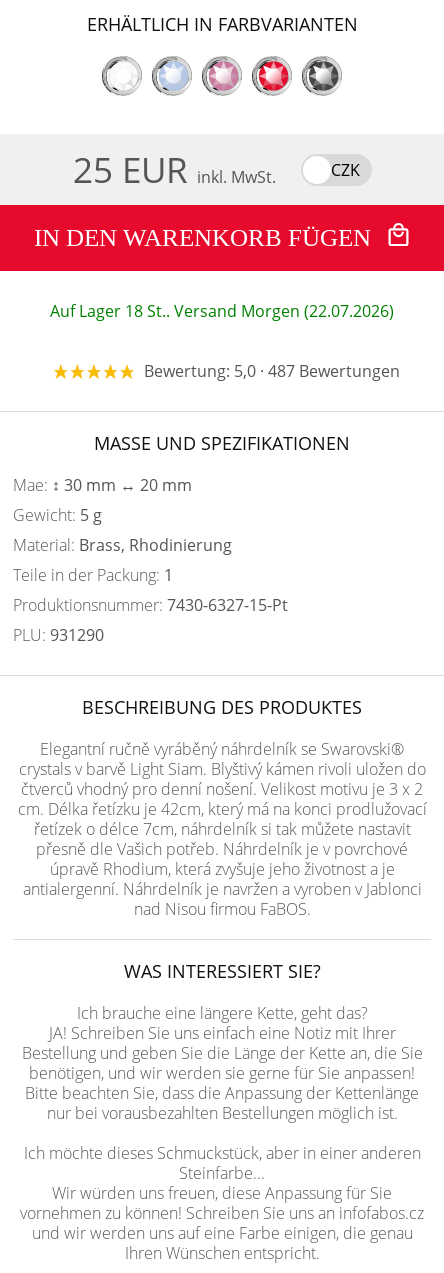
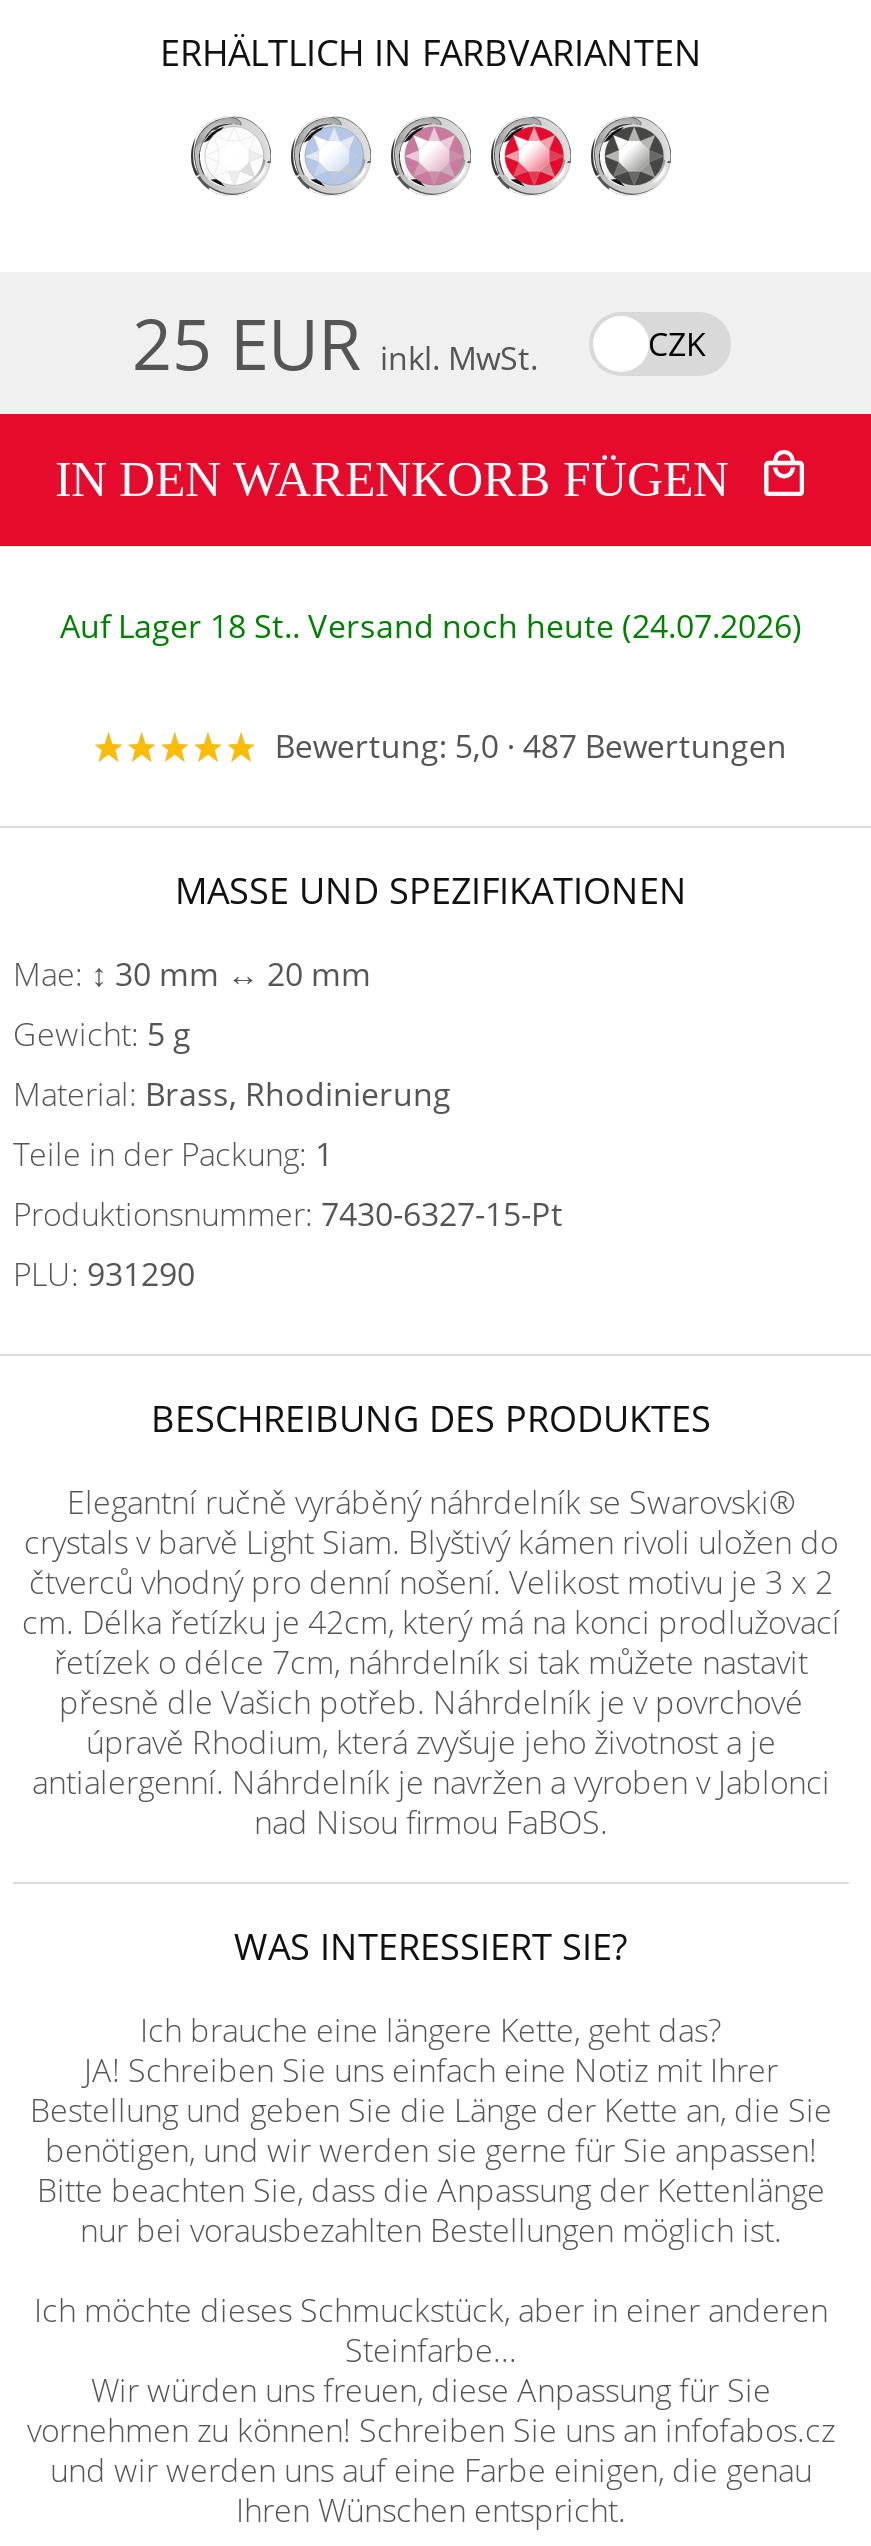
[50,300,394,322] Auf Lager 18 St.. Versand Morgen (22.07.2026) -> [60,604,802,648] Auf Lager 18 St.. Versand noch heute (24.07.2026)

